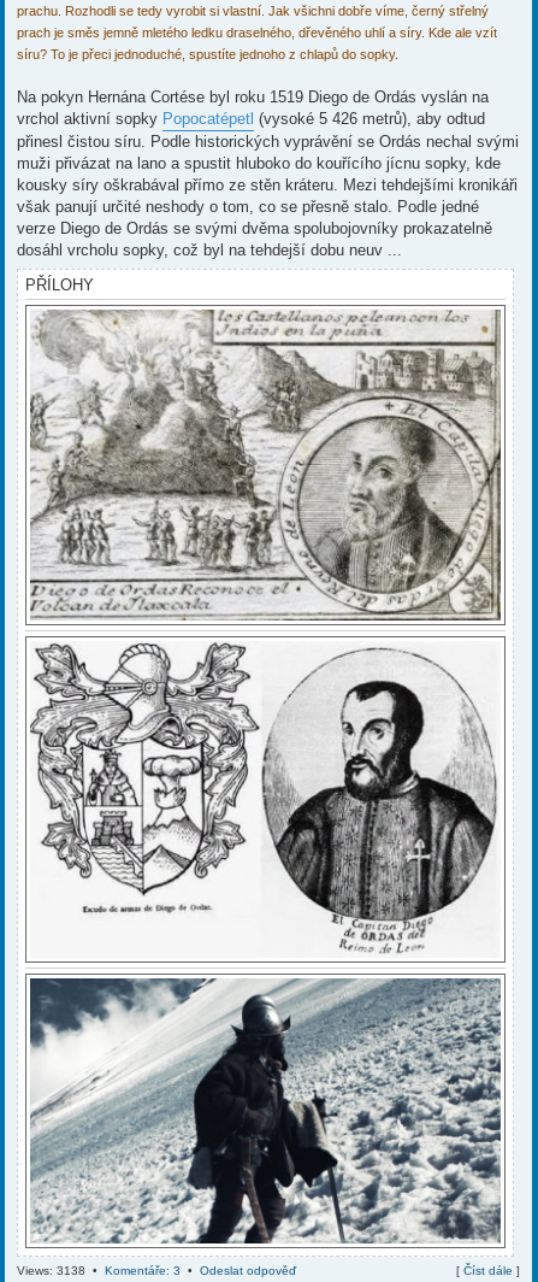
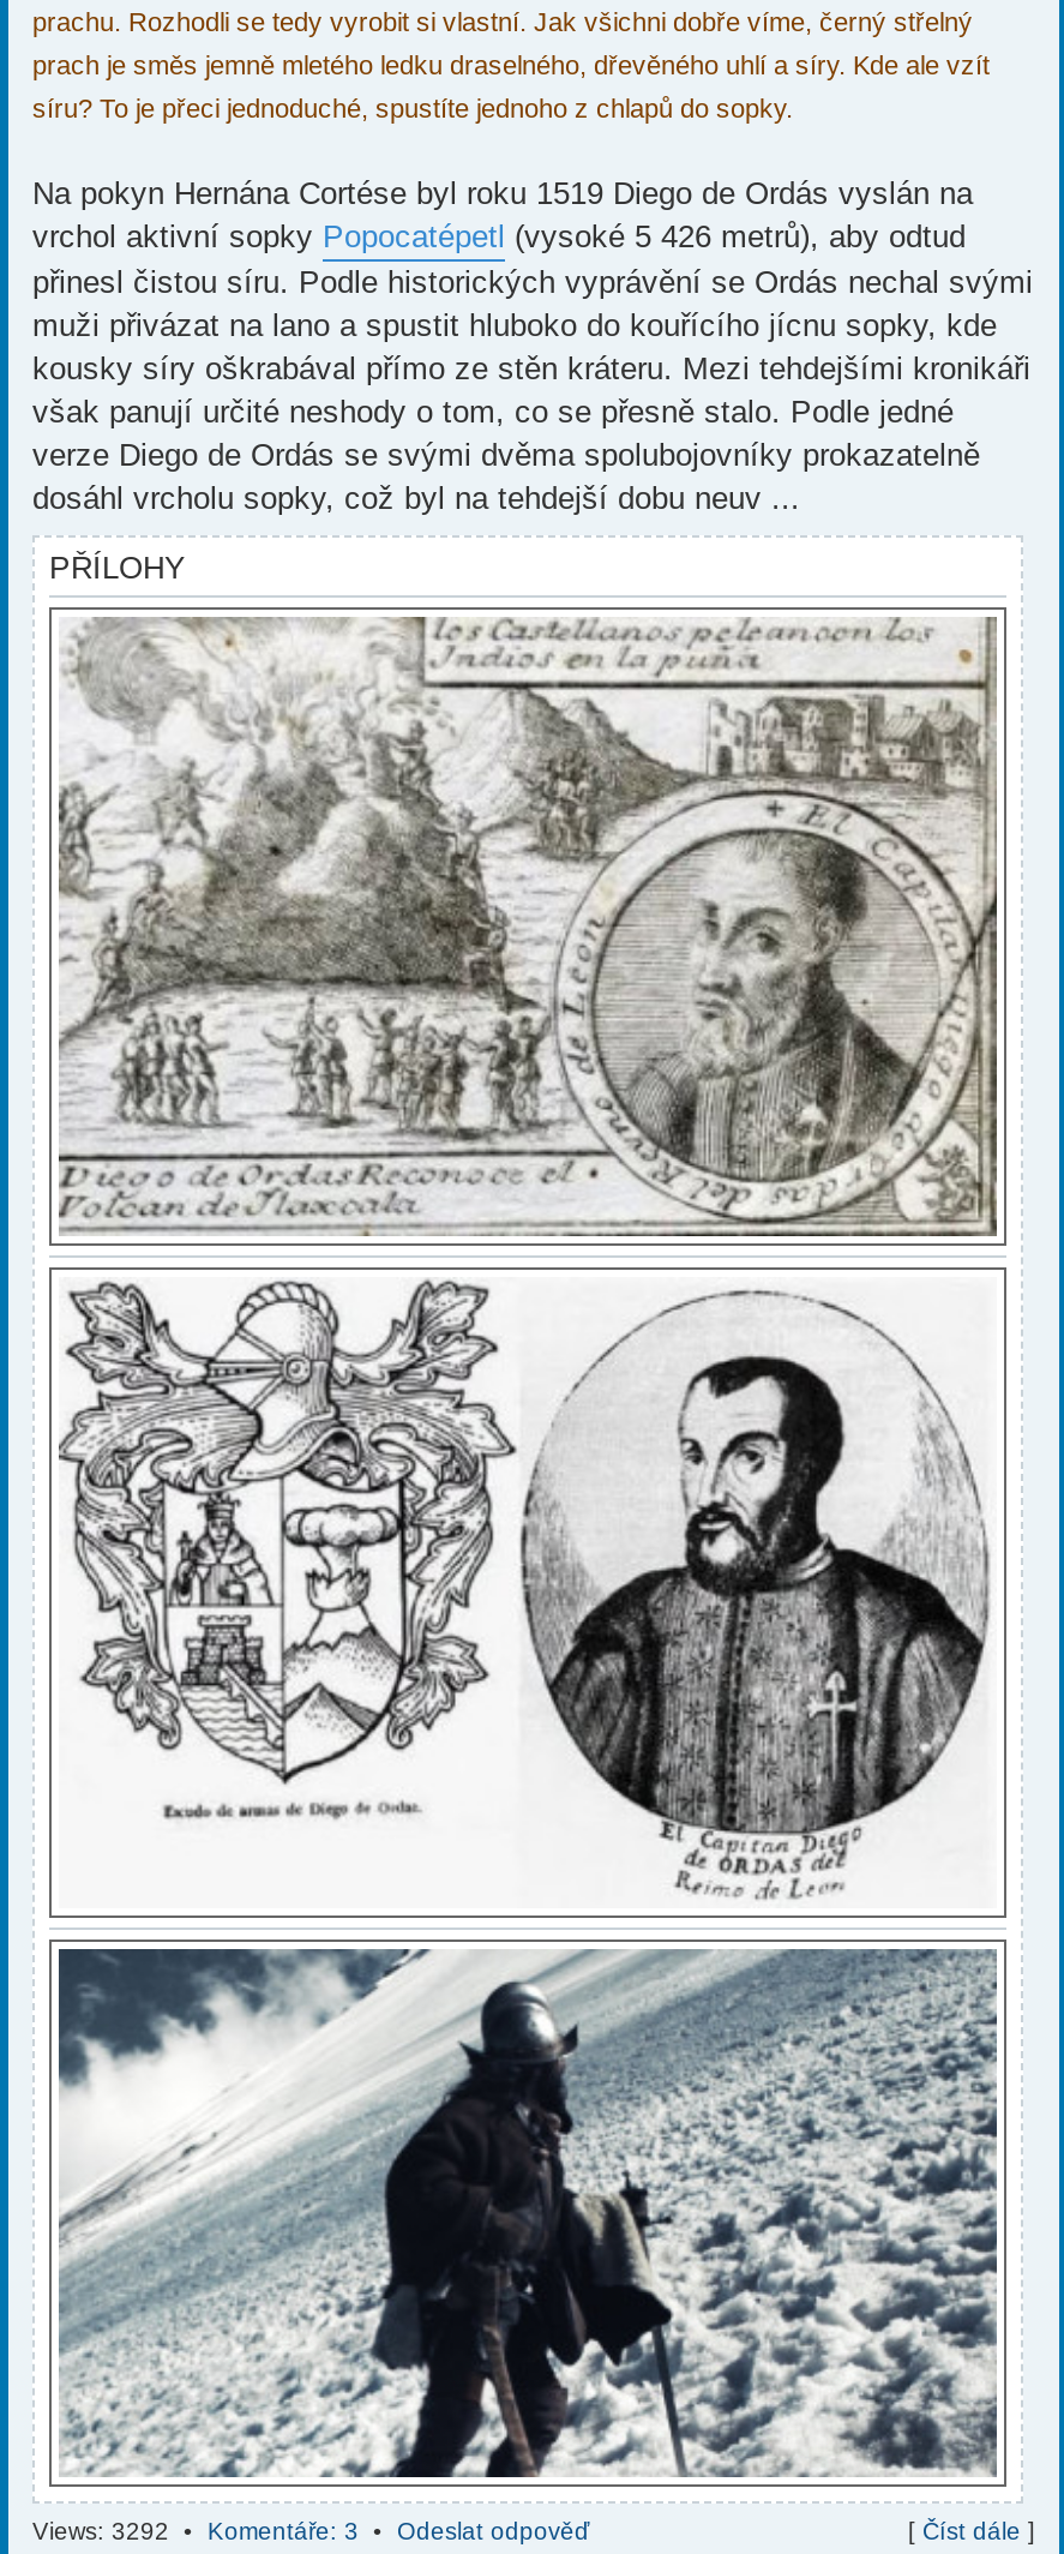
[17,1264,296,1277] Views: 3138 • Komentáře: 3 • Odeslat odpověď -> [32,2518,589,2545] Views: 3292 • Komentáře: 3 • Odeslat odpověď

